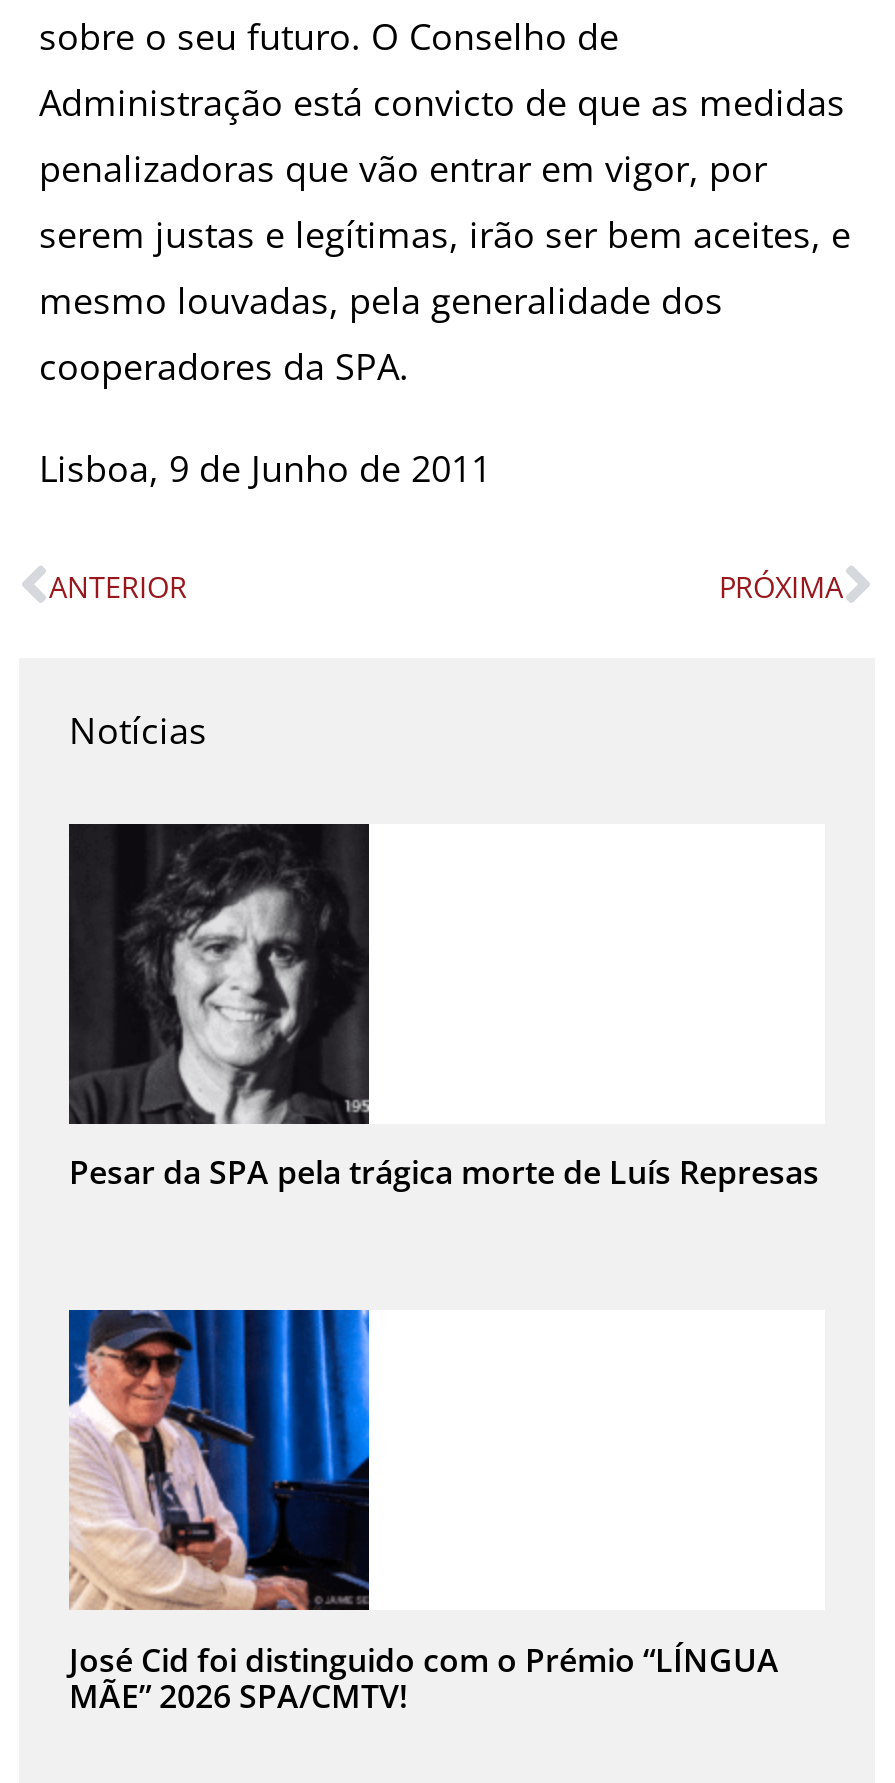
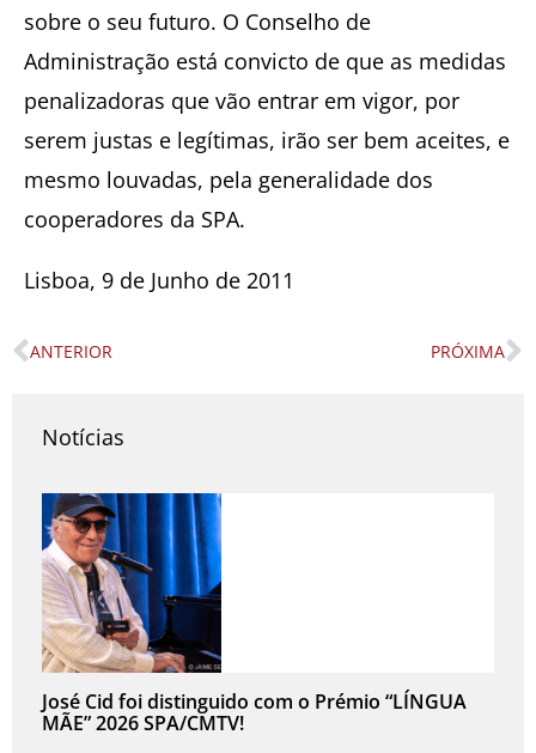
[67,822,819,1194] [image] | Pesar da SPA pela trágica morte de Luís Represas -> none

